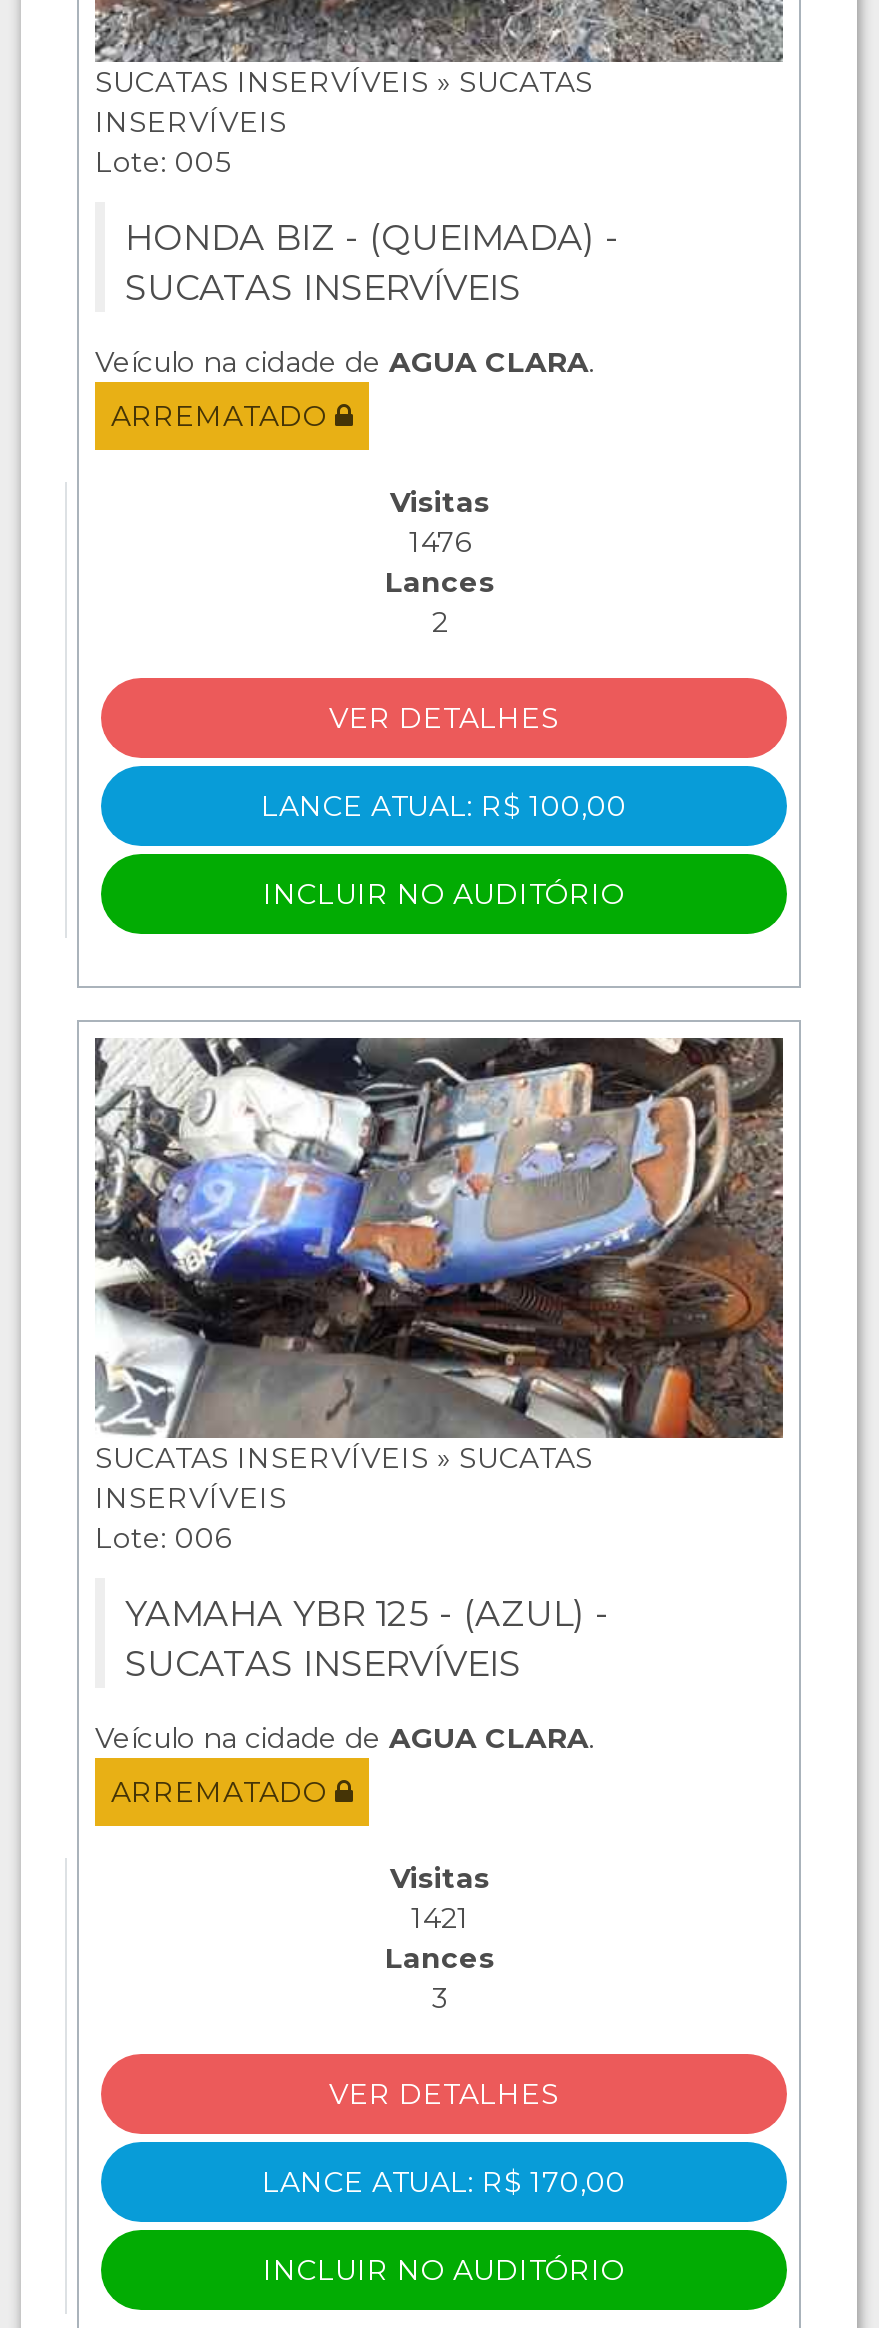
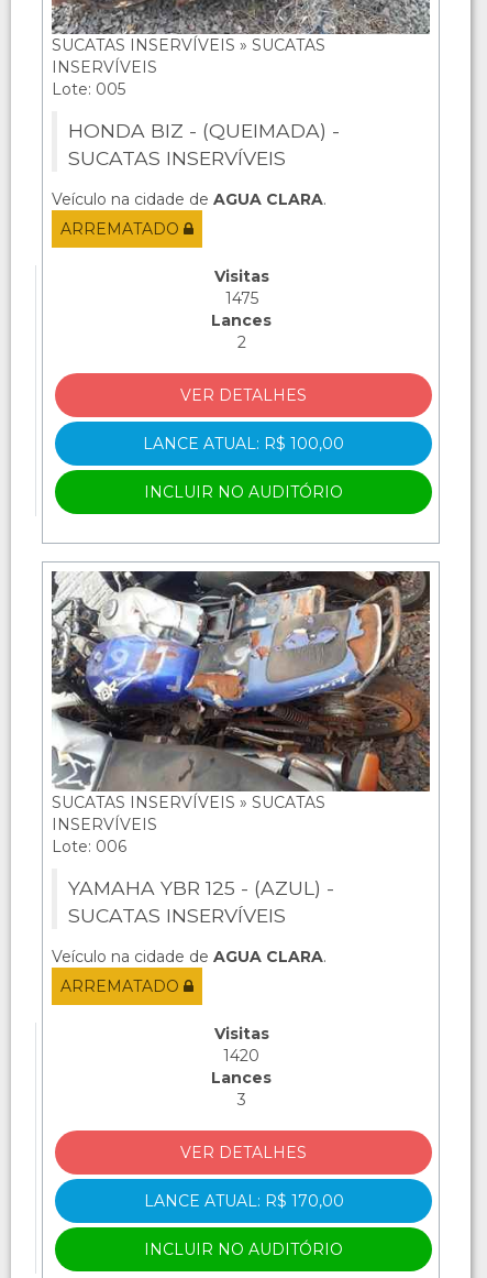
[409,524,471,560] 1476 -> [225,289,258,308] 1475
[411,1900,469,1936] 1421 -> [223,1046,259,1066] 1420

